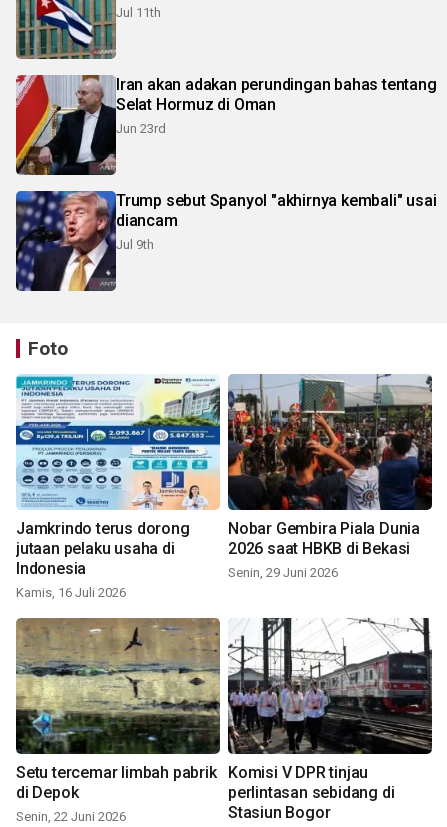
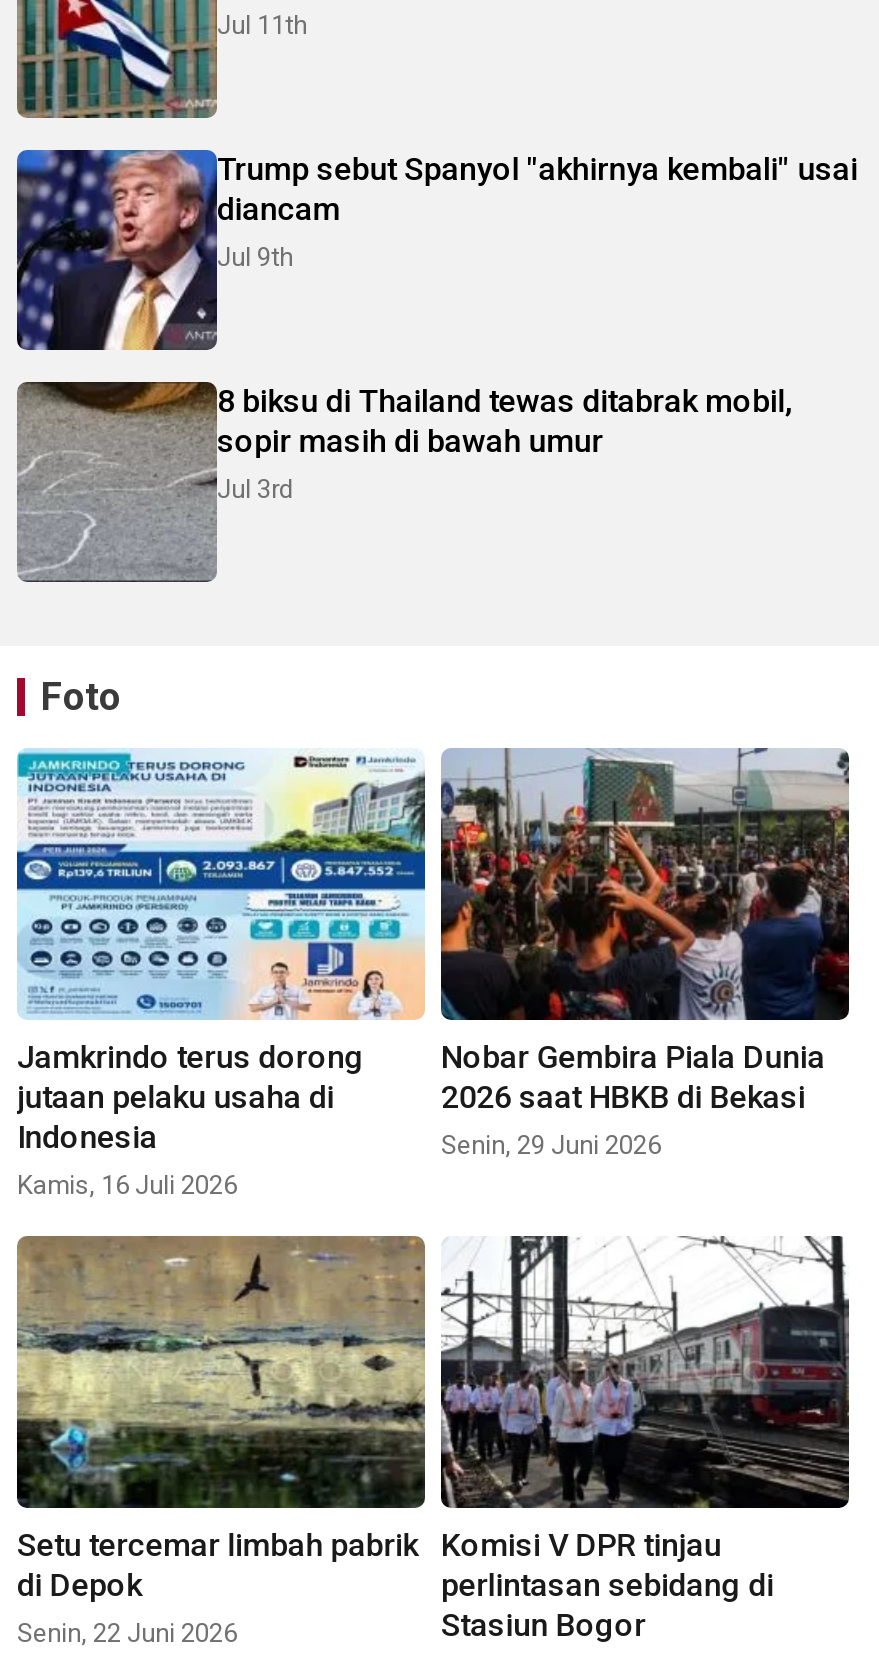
[15,74,437,175] [image] | Iran akan adakan perundingan bahas tentang | Selat Hormuz di Oman | Jun 23rd -> none
moved [14,189,436,293] -> [13,146,858,354]: [image] | Trump sebut Spanyol "akhirnya kembali" usai | diancam | Jul 9th
none -> [17,380,793,582] [image] | 8 biksu di Thailand tewas ditabrak mobil, | sopir masih di bawah umur | Jul 3rd

